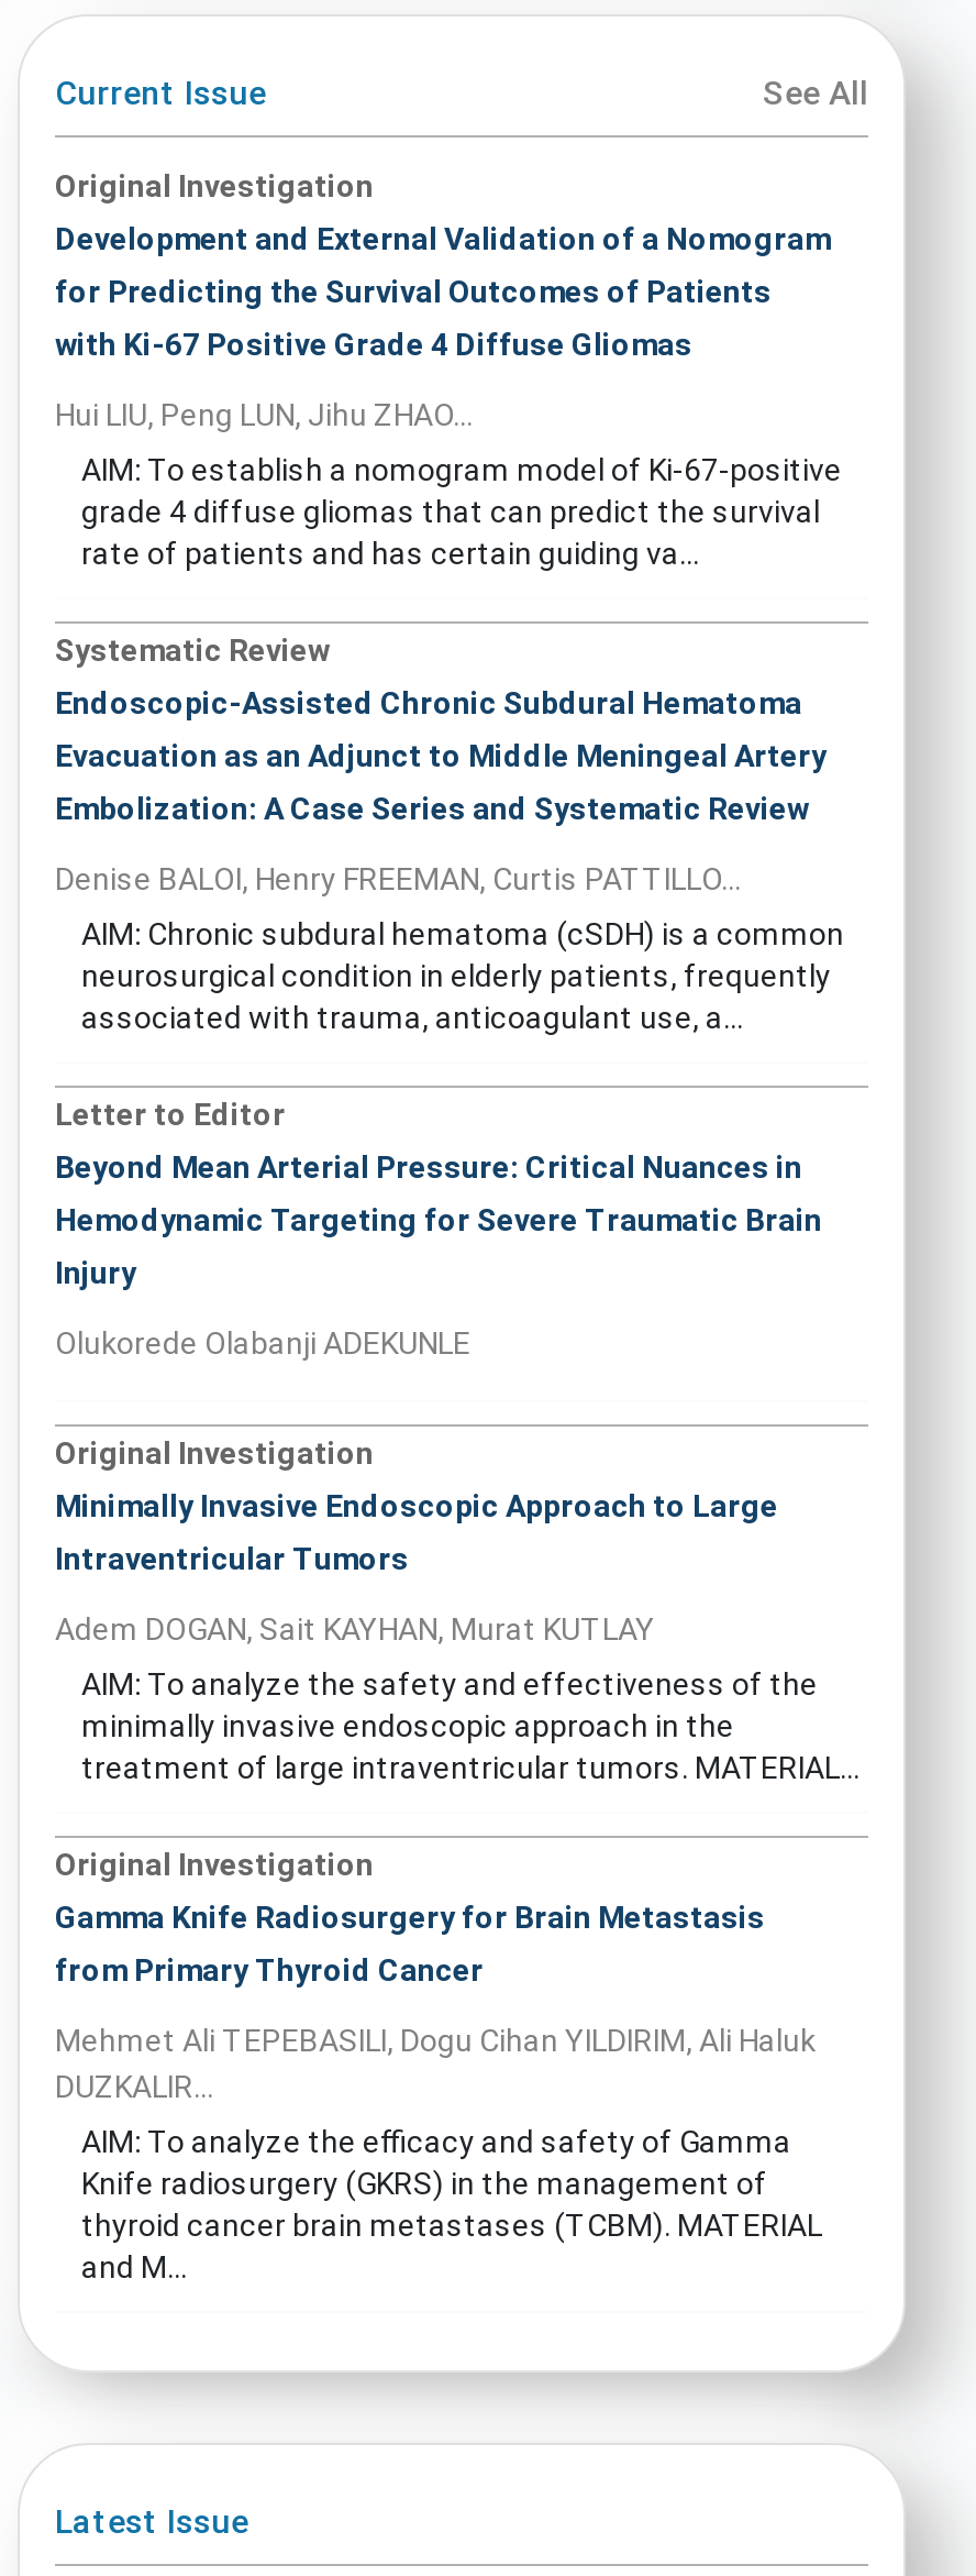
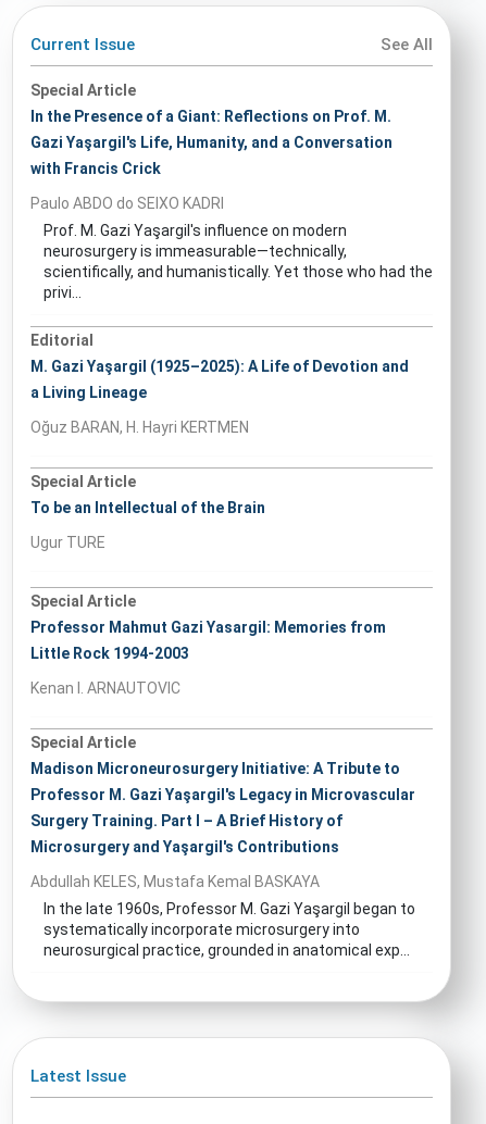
[55,167,859,2283] Original Investigation | Development and External Validation of a Nomogram | for Predicting the Survival Outcomes of Patients | with Ki-67 Positive Grade 4 Diffuse Gliomas | Hui LIU, Peng LUN, Jihu ZHAO... | AIM: To establish a nomogram model of Ki-67-positive | grade 4 diffuse gliomas that can predict the survival | rate of patients and has certain guiding va... | Systematic Review | Endoscopic-Assisted Chronic Subdural Hematoma | Evacuation as an Adjunct to Middle Meningeal Artery | Embolization: A Case Series and Systematic Review | Denise BALOI, Henry FREEMAN, Curtis PATTILLO... | AIM: Chronic subdural hematoma (cSDH) is a common | neurosurgical condition in elderly patients, frequently | associated with trauma, anticoagulant use, a... | Letter to Editor | Beyond Mean Arterial Pressure: Critical Nuances in | Hemodynamic Targeting for Severe Traumatic Brain | Injury | Olukorede Olabanji ADEKUNLE | Original Investigation | Minimally Invasive Endoscopic Approach to Large | Intraventricular Tumors | Adem DOGAN, Sait KAYHAN, Murat KUTLAY | AIM: To analyze the safety and effectiveness of the | minimally invasive endoscopic approach in the | treatment of large intraventricular tumors. MATERIAL... | Original Investigation | Gamma Knife Radiosurgery for Brain Metastasis | from Primary Thyroid Cancer | Mehmet Ali TEPEBASILI, Dogu Cihan YILDIRIM, Ali Haluk | DUZKALIR... | AIM: To analyze the efficacy and safety of Gamma | Knife radiosurgery (GKRS) in the management of | thyroid cancer brain metastases (TCBM). MATERIAL | and M... -> [30,81,433,958] Special Article | In the Presence of a Giant: Reflections on Prof. M. | Gazi Yaşargil's Life, Humanity, and a Conversation | with Francis Crick | Paulo ABDO do SEIXO KADRI | Prof. M. Gazi Yaşargil's influence on modern | neurosurgery is immeasurable—technically, | scientifically, and humanistically. Yet those who had the | privi... | Editorial | M. Gazi Yaşargil (1925–2025): A Life of Devotion and | a Living Lineage | Oğuz BARAN, H. Hayri KERTMEN | Special Article | To be an Intellectual of the Brain | Ugur TURE | Special Article | Professor Mahmut Gazi Yasargil: Memories from | Little Rock 1994-2003 | Kenan I. ARNAUTOVIC | Special Article | Madison Microneurosurgery Initiative: A Tribute to | Professor M. Gazi Yaşargil's Legacy in Microvascular | Surgery Training. Part I – A Brief History of | Microsurgery and Yaşargil's Contributions | Abdullah KELES, Mustafa Kemal BASKAYA | In the late 1960s, Professor M. Gazi Yaşargil began to | systematically incorporate microsurgery into | neurosurgical practice, grounded in anatomical exp...

